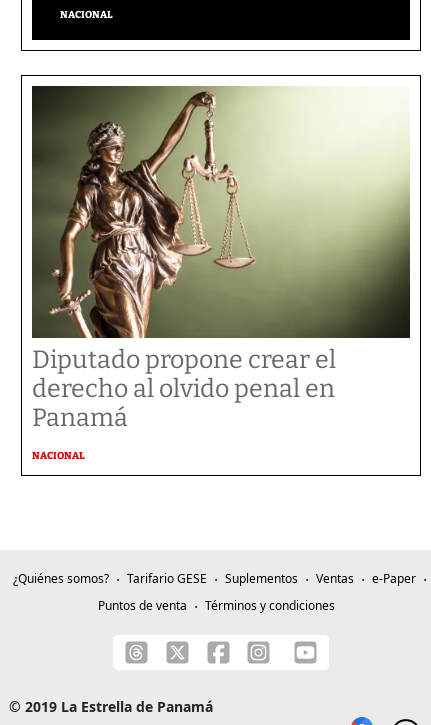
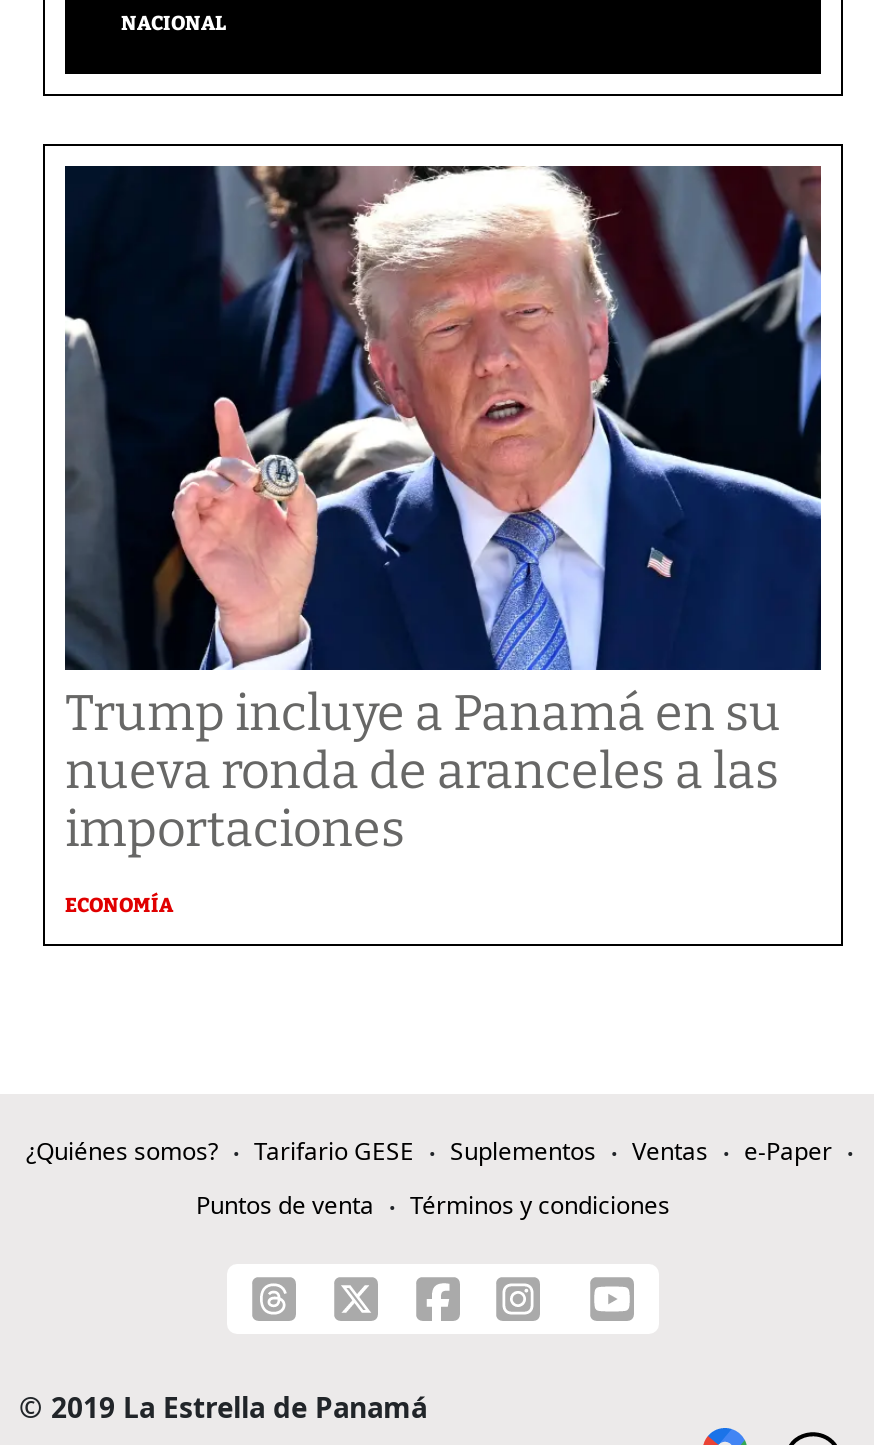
[31,85,411,433] [image] | Diputado propone crear el | derecho al olvido penal en | Panamá -> [65,163,823,860] [image] | Trump incluye a Panamá en su | nueva ronda de aranceles a las | importaciones
[32,450,85,462] NACIONAL -> [65,894,173,918] ECONOMÍA

